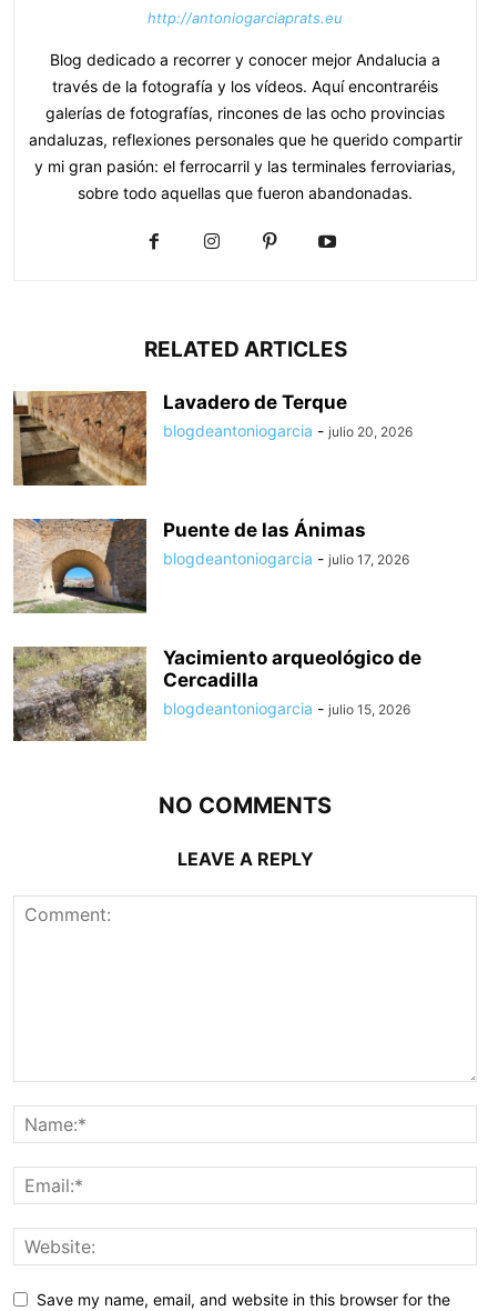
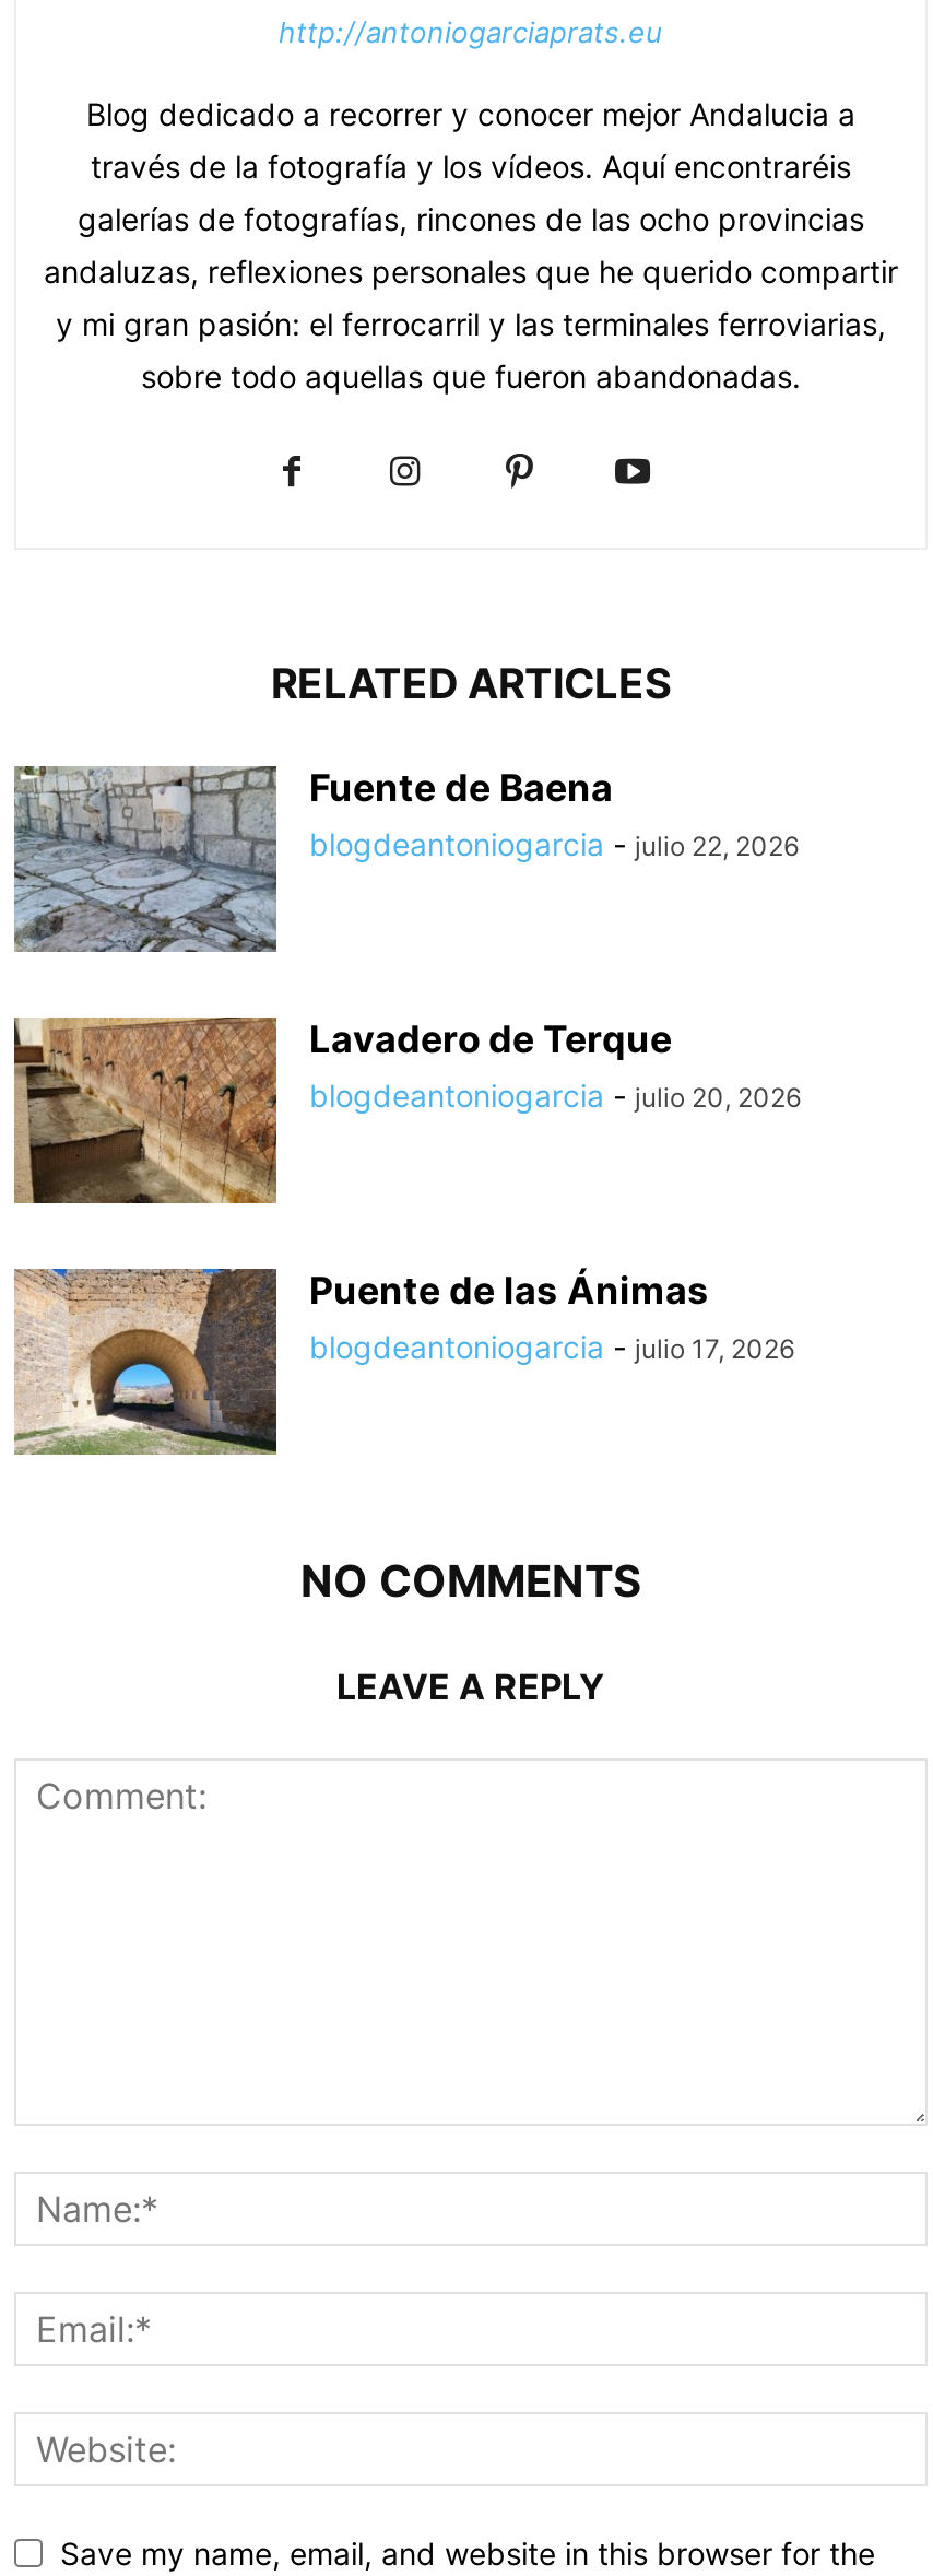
none -> [12,764,799,954] [image] | Fuente de Baena | blogdeantoniogarcia - julio 22, 2026
moved [12,390,413,568] -> [12,1015,801,1365]: [image] | Lavadero de Terque | blogdeantoniogarcia - julio 20, 2026 | Puente de las Ánimas | blogdeantoniogarcia - julio 17, 2026
[12,646,421,742] [image] | Yacimiento arqueológico de | Cercadilla | blogdeantoniogarcia - julio 15, 2026 -> none

